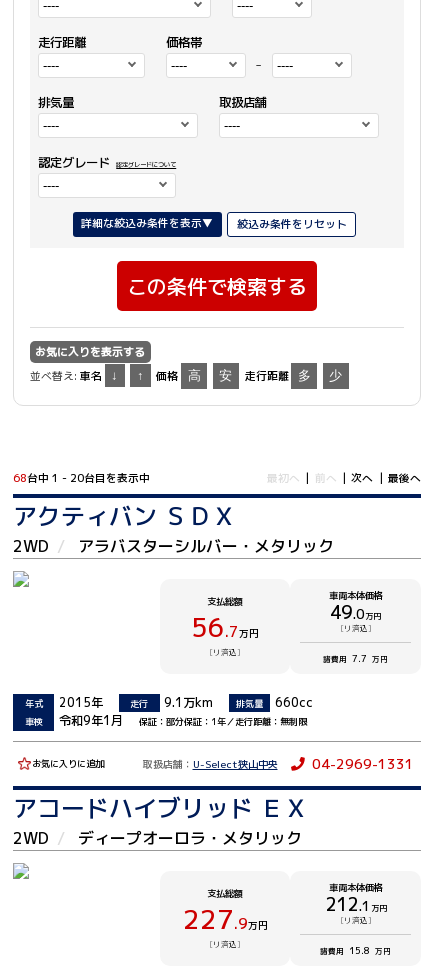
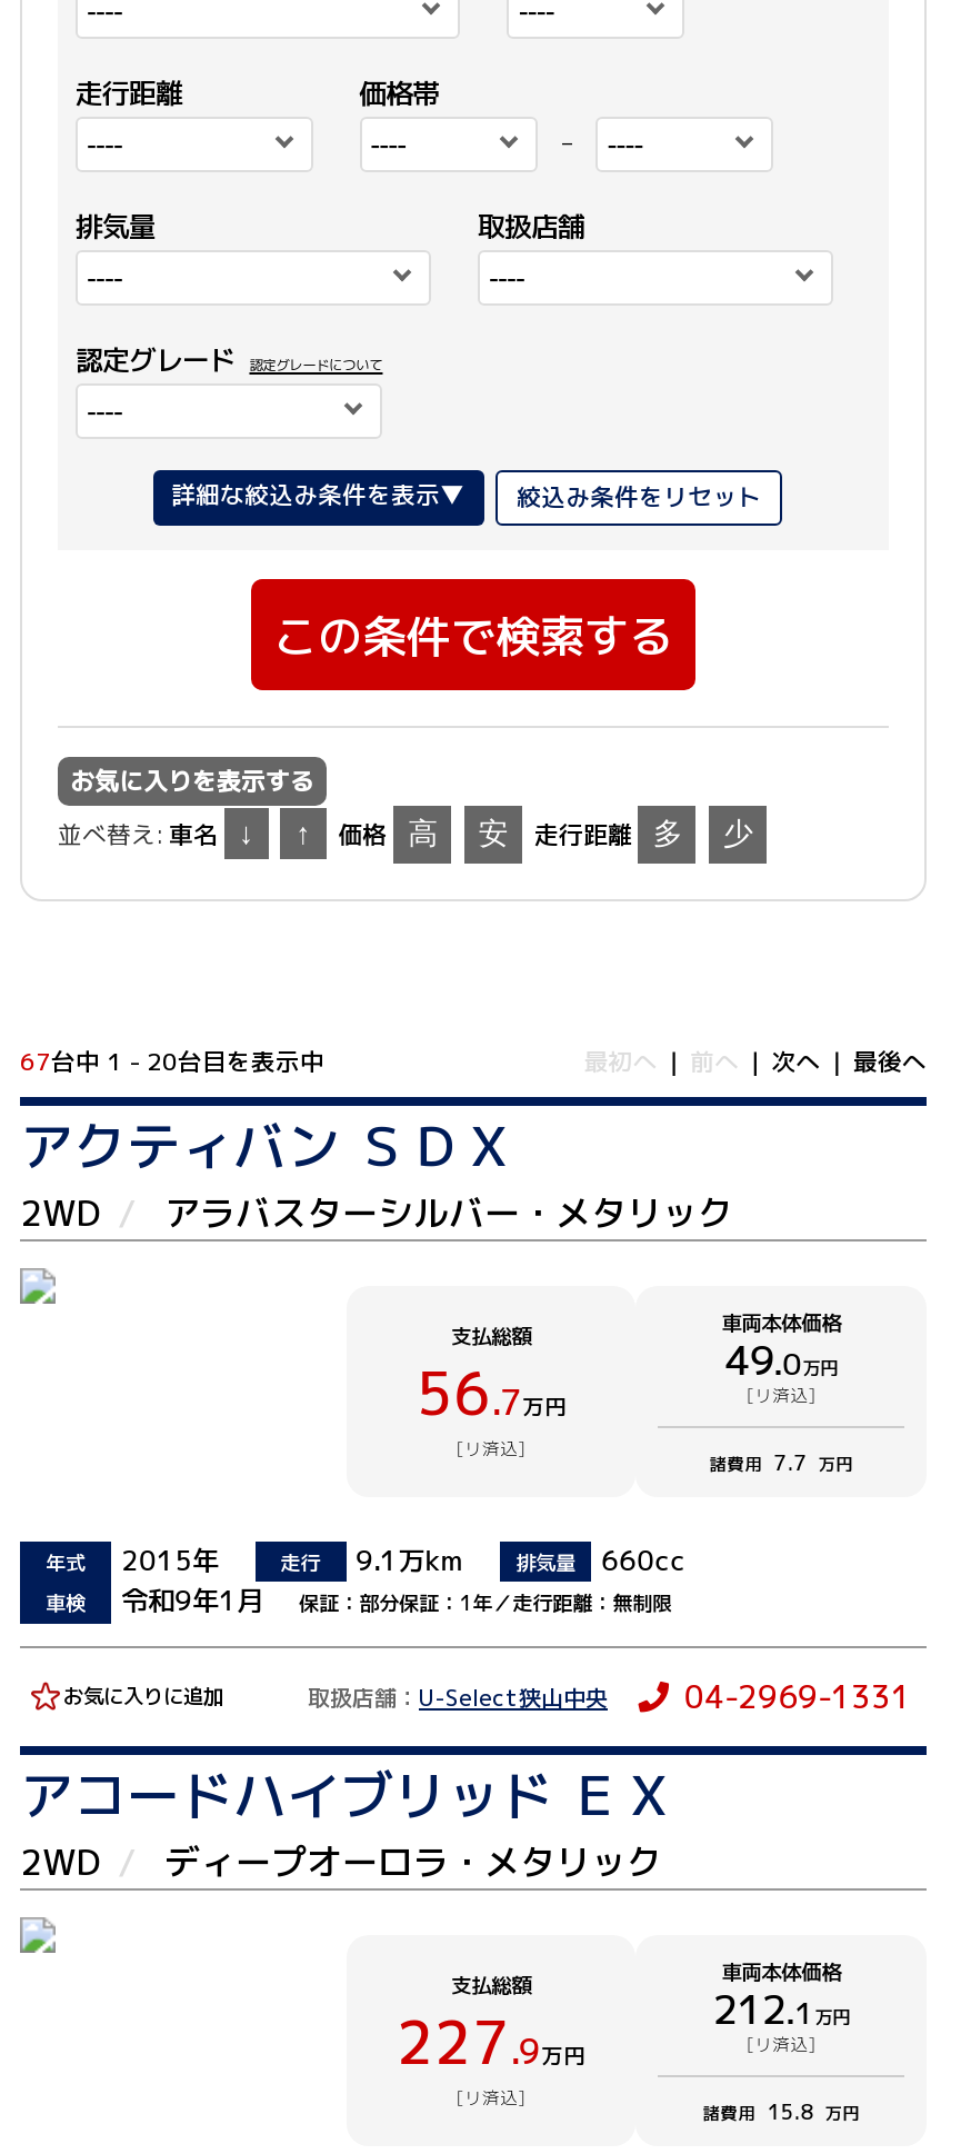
[13,470,150,485] 68台中 1 - 20台目を表示中 -> [20,1044,324,1077] 67台中 1 - 20台目を表示中

